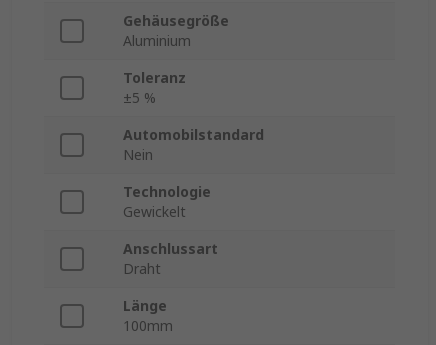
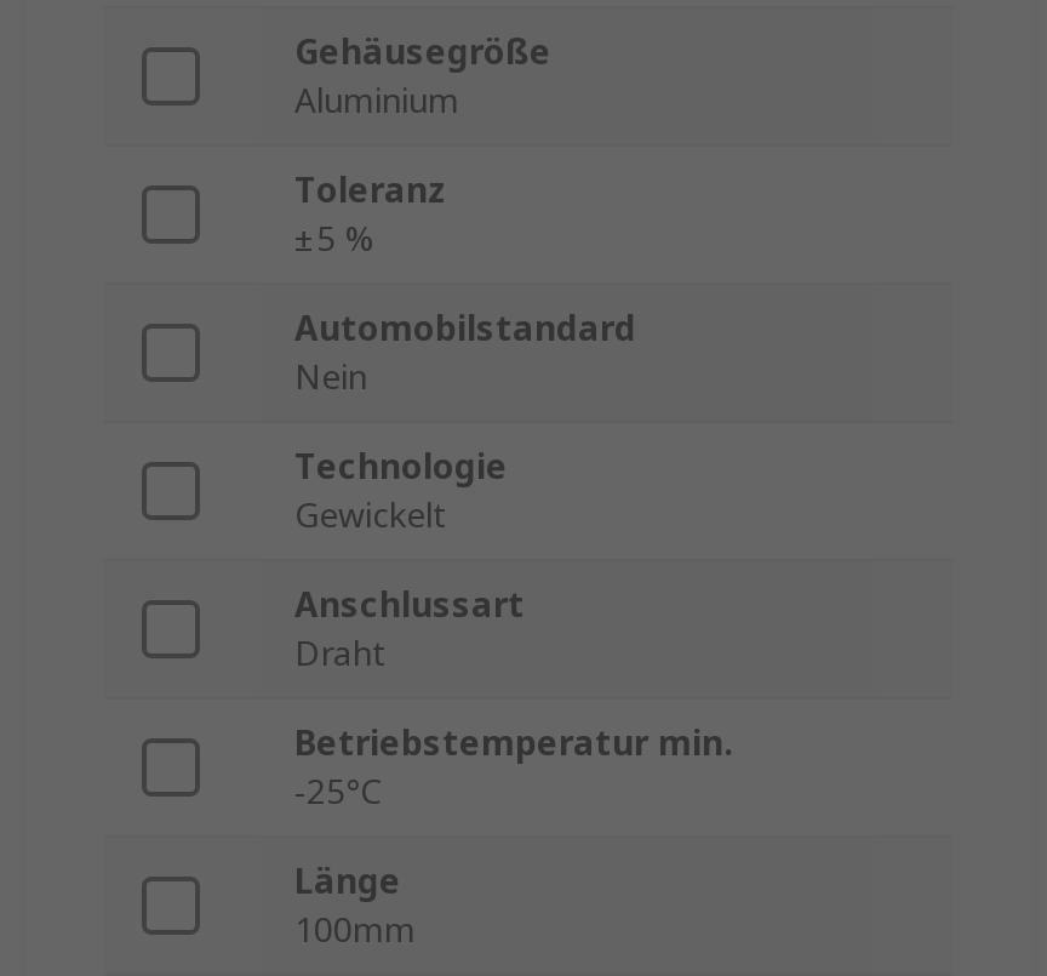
none -> [294,720,733,815] Betriebstemperatur min. | -25°C

